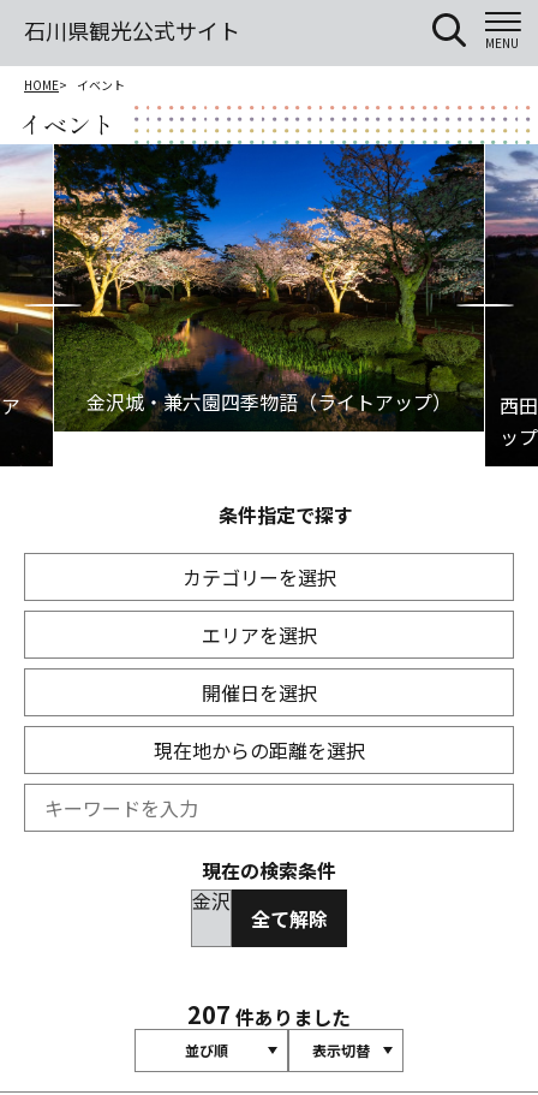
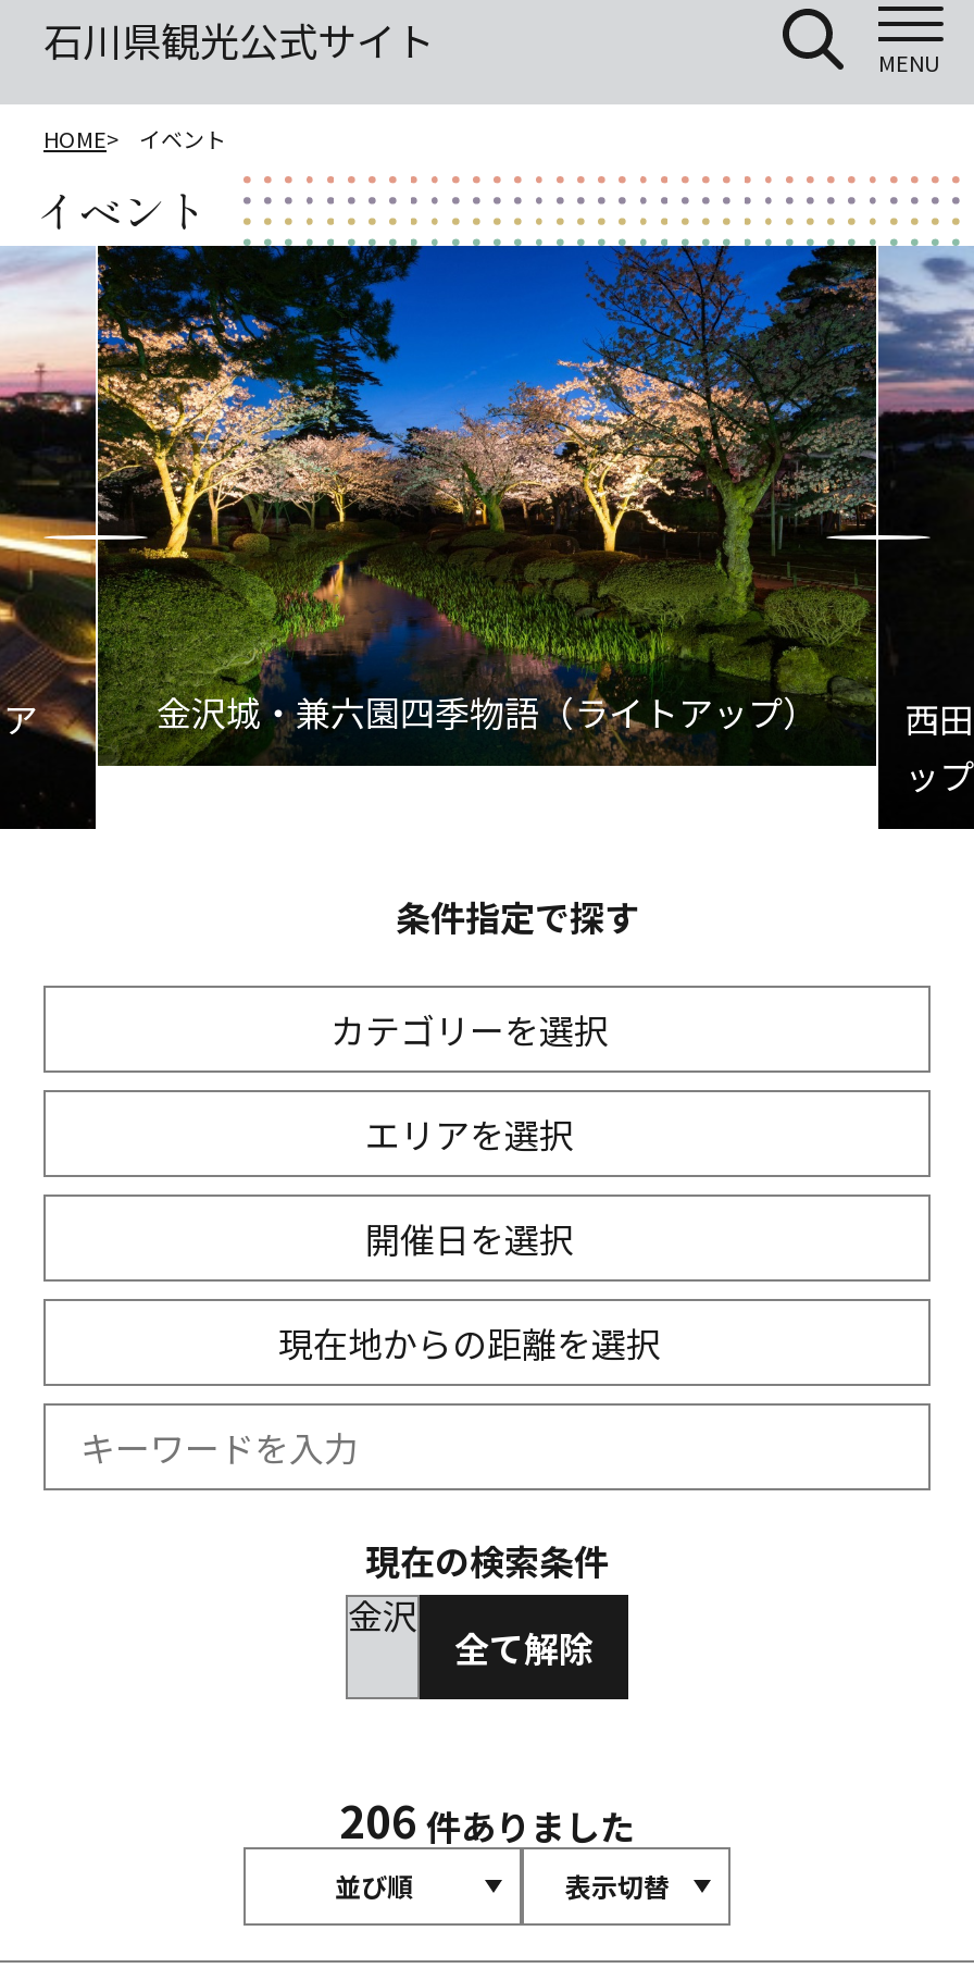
[187,997,351,1032] 207 件ありました -> [339,1789,635,1852] 206 件ありました

